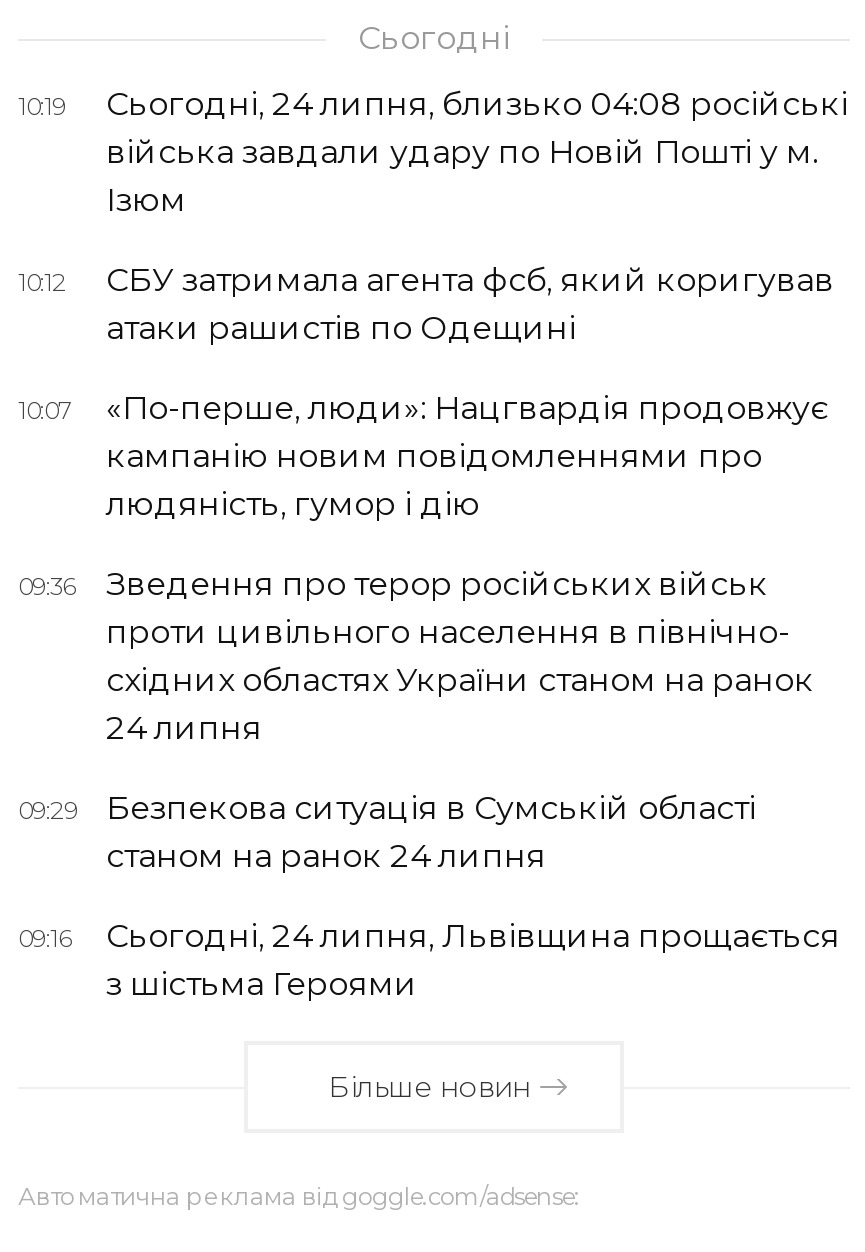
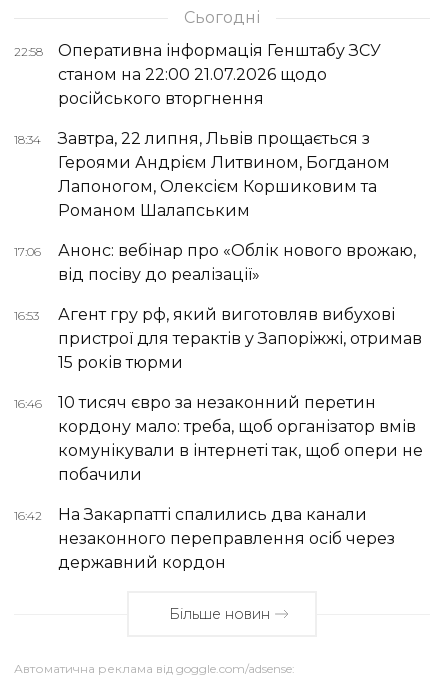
[18,85,848,219] 10:19 | Сьогодні, 24 липня, близько 04:08 російські | війська завдали удару по Новій Пошті у м. | Ізюм -> [14,41,381,108] 22:58 | Оперативна інформація Генштабу ЗСУ | станом на 22:00 21.07.2026 щодо | російського вторгнення
[18,261,834,347] 10:12 | СБУ затримала агента фсб, який коригував | атаки рашистів по Одещині -> [14,129,390,220] 18:34 | Завтра, 22 липня, Львів прощається з | Героями Андрієм Литвином, Богданом | Лапоногом, Олексієм Коршиковим та | Романом Шалапським
[18,389,828,523] 10:07 | «По-перше, люди»: Нацгвардія продовжує | кампанію новим повідомленнями про | людяність, гумор і дію -> [14,241,416,284] 17:06 | Анонс: вебінар про «Облік нового врожаю, | від посіву до реалізації»
[18,565,814,747] 09:36 | Зведення про терор російських військ | проти цивільного населення в північно- | східних областях України станом на ранок | 24 липня -> [14,305,422,372] 16:53 | Агент гру рф, який виготовляв вибухові | пристрої для терактів у Запоріжжі, отримав | 15 років тюрми
[18,789,756,875] 09:29 | Безпекова ситуація в Сумській області | станом на ранок 24 липня -> [14,393,423,484] 16:46 | 10 тисяч євро за незаконний перетин | кордону мало: треба, щоб організатор вмів | комунікували в інтернеті так, щоб опери не | побачили
[18,917,840,1003] 09:16 | Сьогодні, 24 липня, Львівщина прощається | з шістьма Героями -> [14,505,395,572] 16:42 | На Закарпатті спалились два канали | незаконного переправлення осіб через | державний кордон

